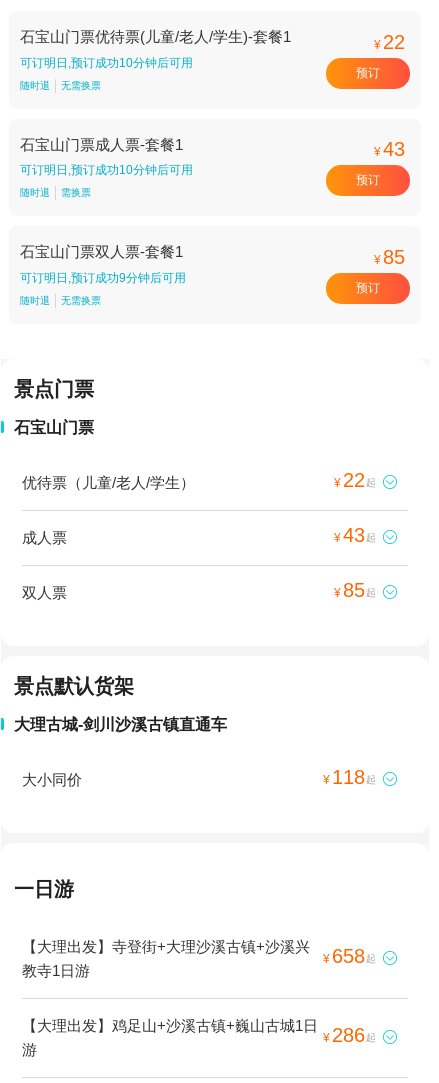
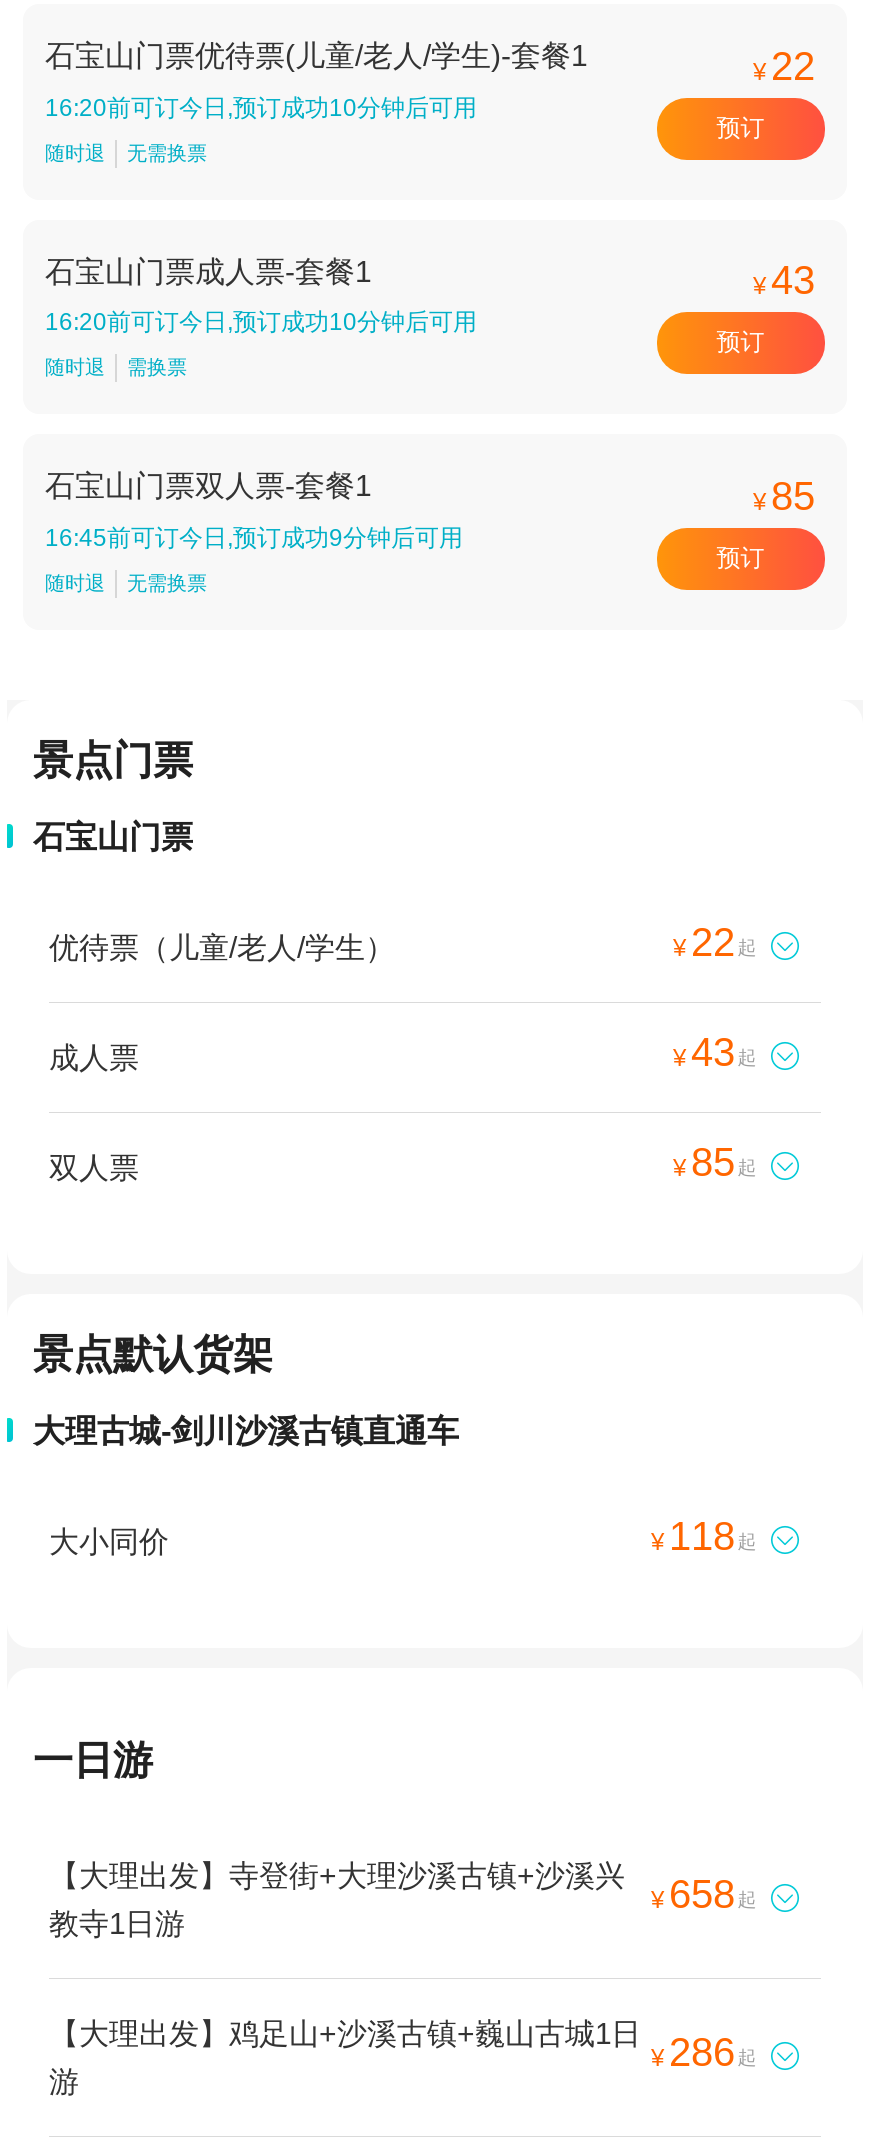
[20,56,193,70] 可订明日,预订成功10分钟后可用 -> [45,94,477,122] 16:20前可订今日,预订成功10分钟后可用
[20,163,193,177] 可订明日,预订成功10分钟后可用 -> [45,309,477,337] 16:20前可订今日,预订成功10分钟后可用
[20,271,186,285] 可订明日,预订成功9分钟后可用 -> [45,524,463,552] 16:45前可订今日,预订成功9分钟后可用

